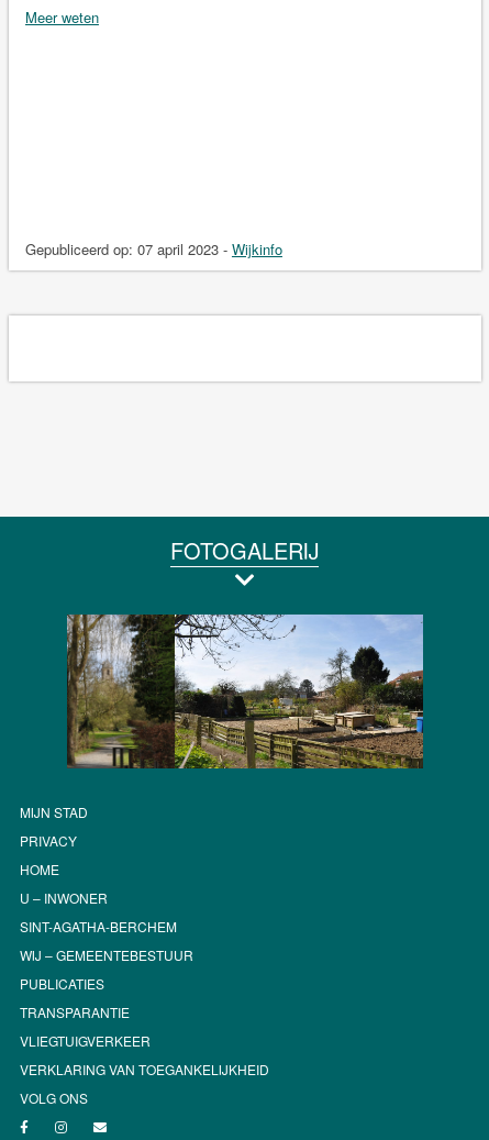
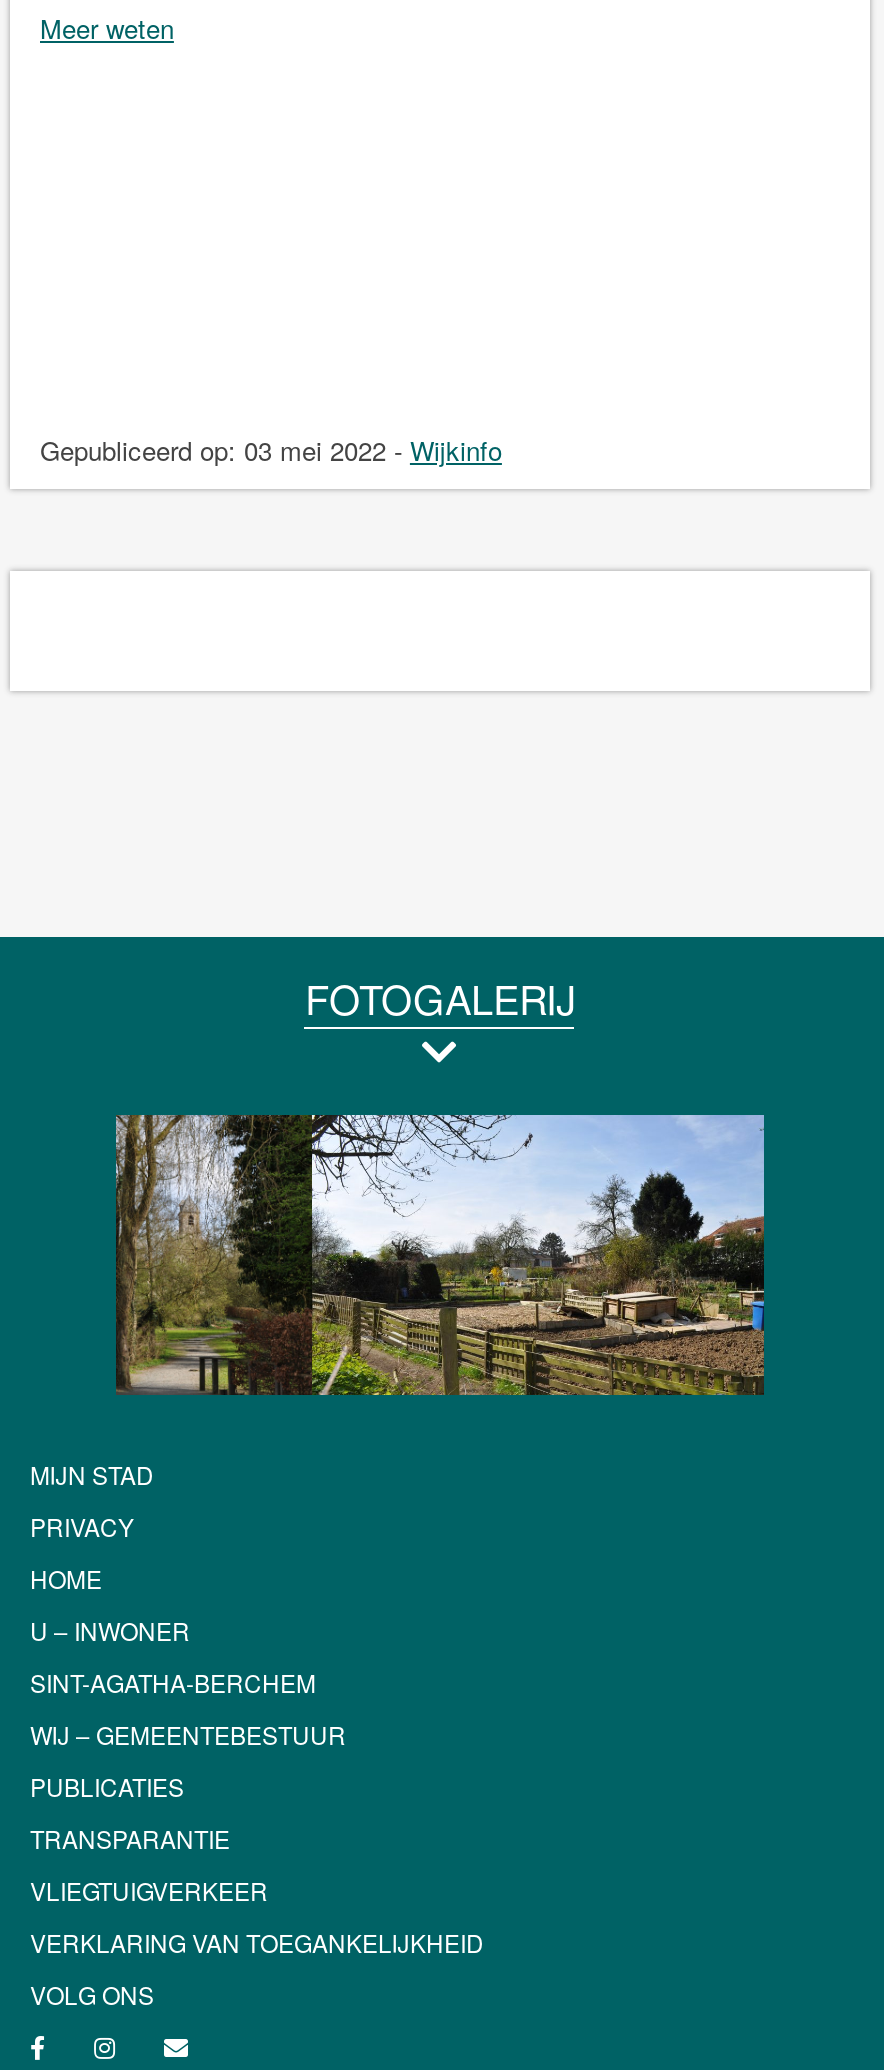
[25,238,282,259] Gepubliceerd op: 07 april 2023 - Wijkinfo -> [40,430,502,468] Gepubliceerd op: 03 mei 2022 - Wijkinfo

